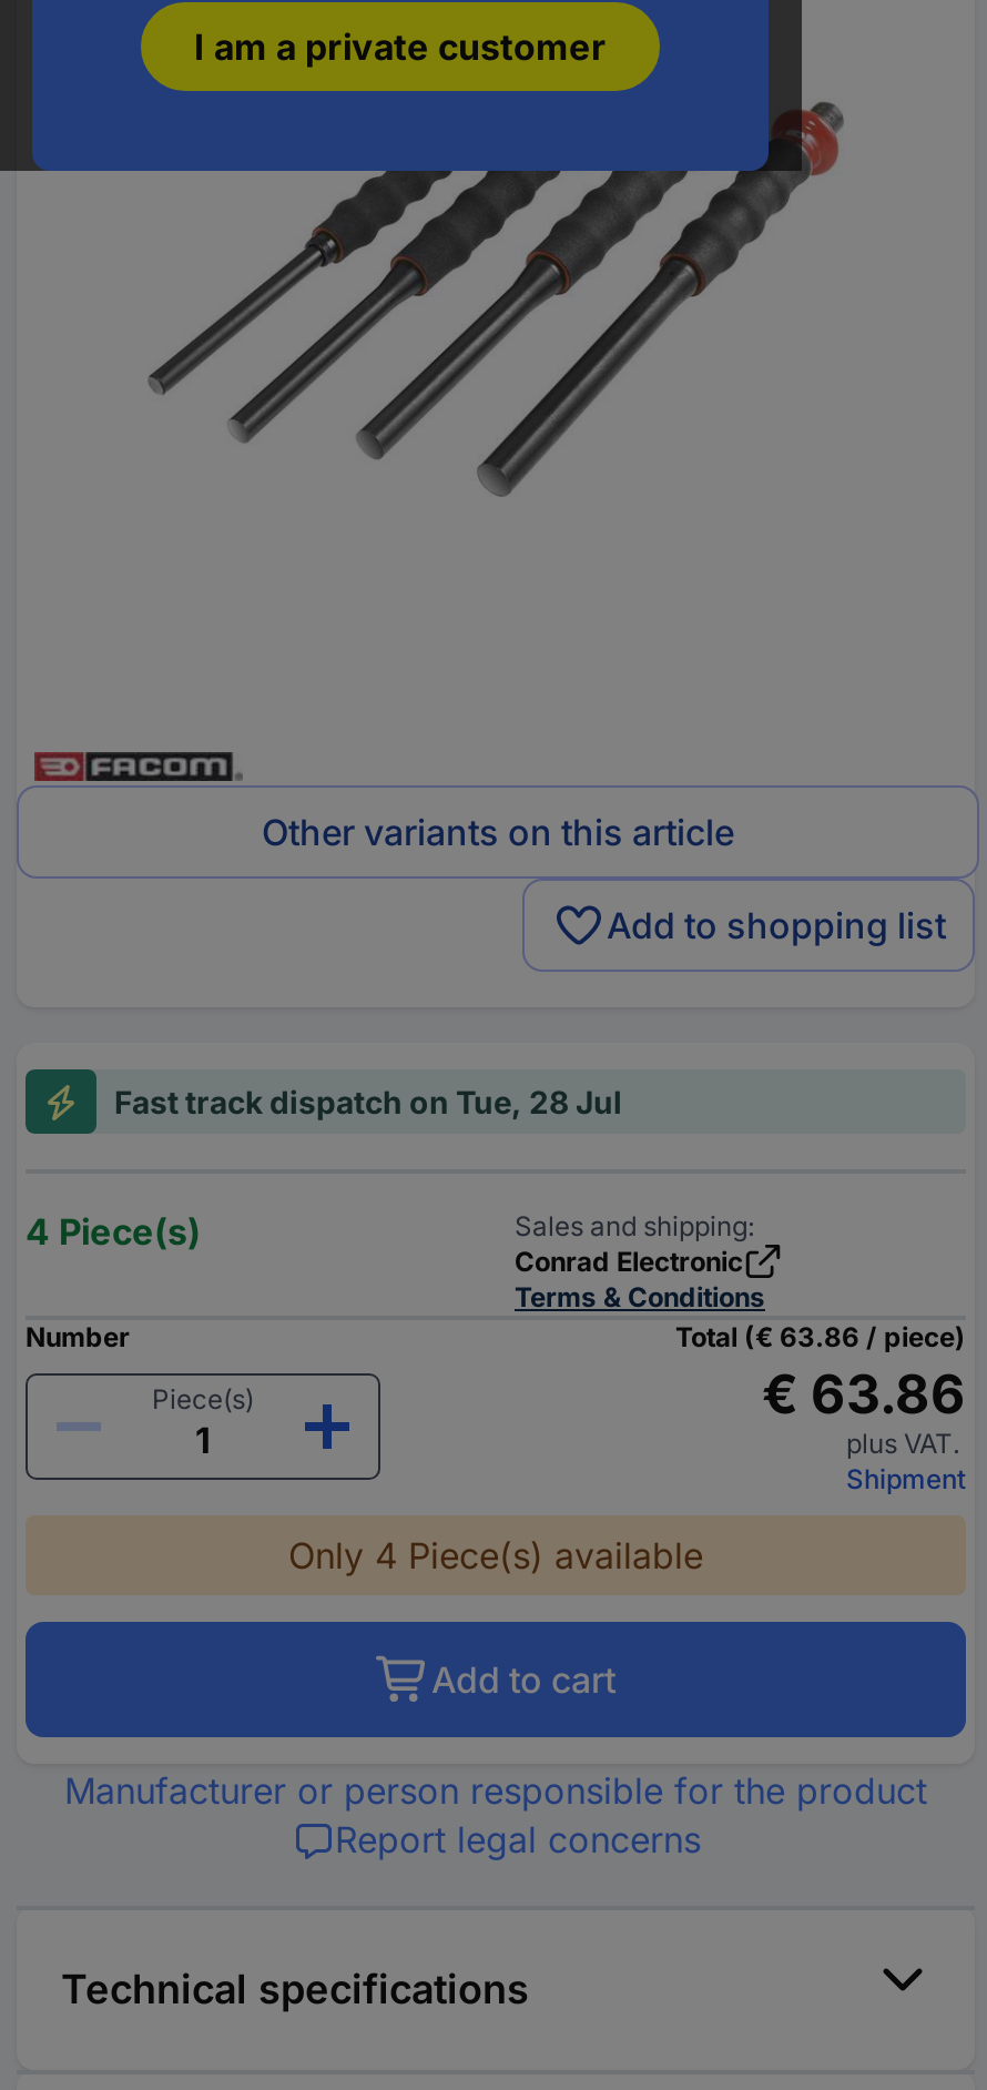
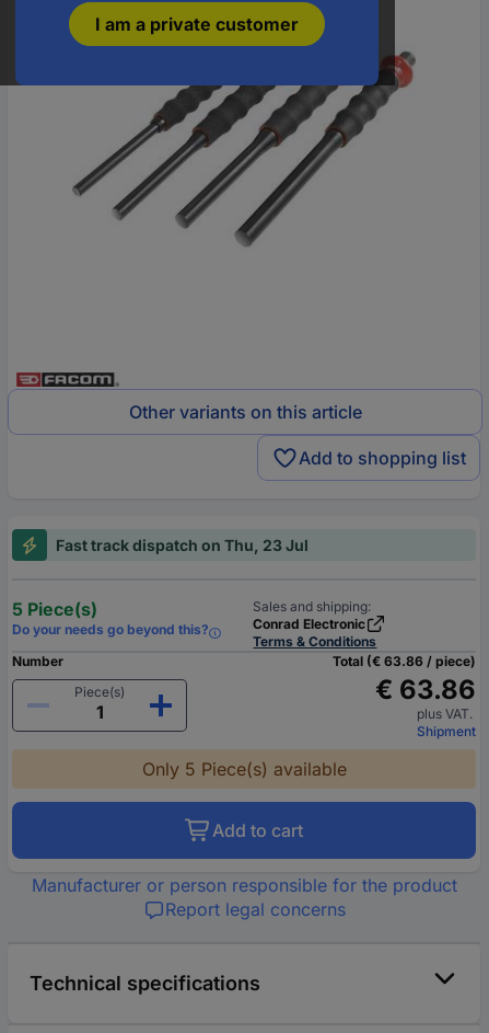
[114,1084,622,1121] Fast track dispatch on Tue, 28 Jul -> [56,536,308,555] Fast track dispatch on Thu, 23 Jul
[26,1210,201,1254] 4 Piece(s) -> [12,599,209,638] 5 Piece(s) | Do your needs go beyond this?
[288,1534,703,1578] Only 4 Piece(s) available -> [142,758,346,780] Only 5 Piece(s) available

